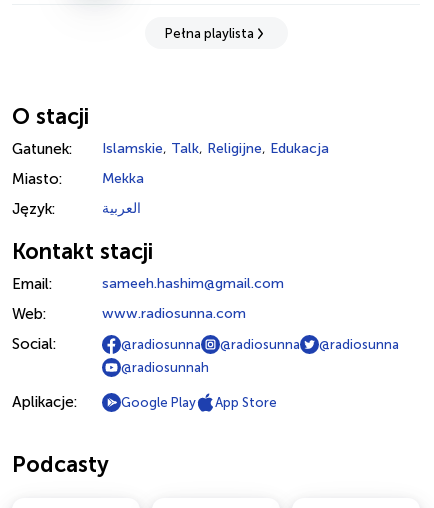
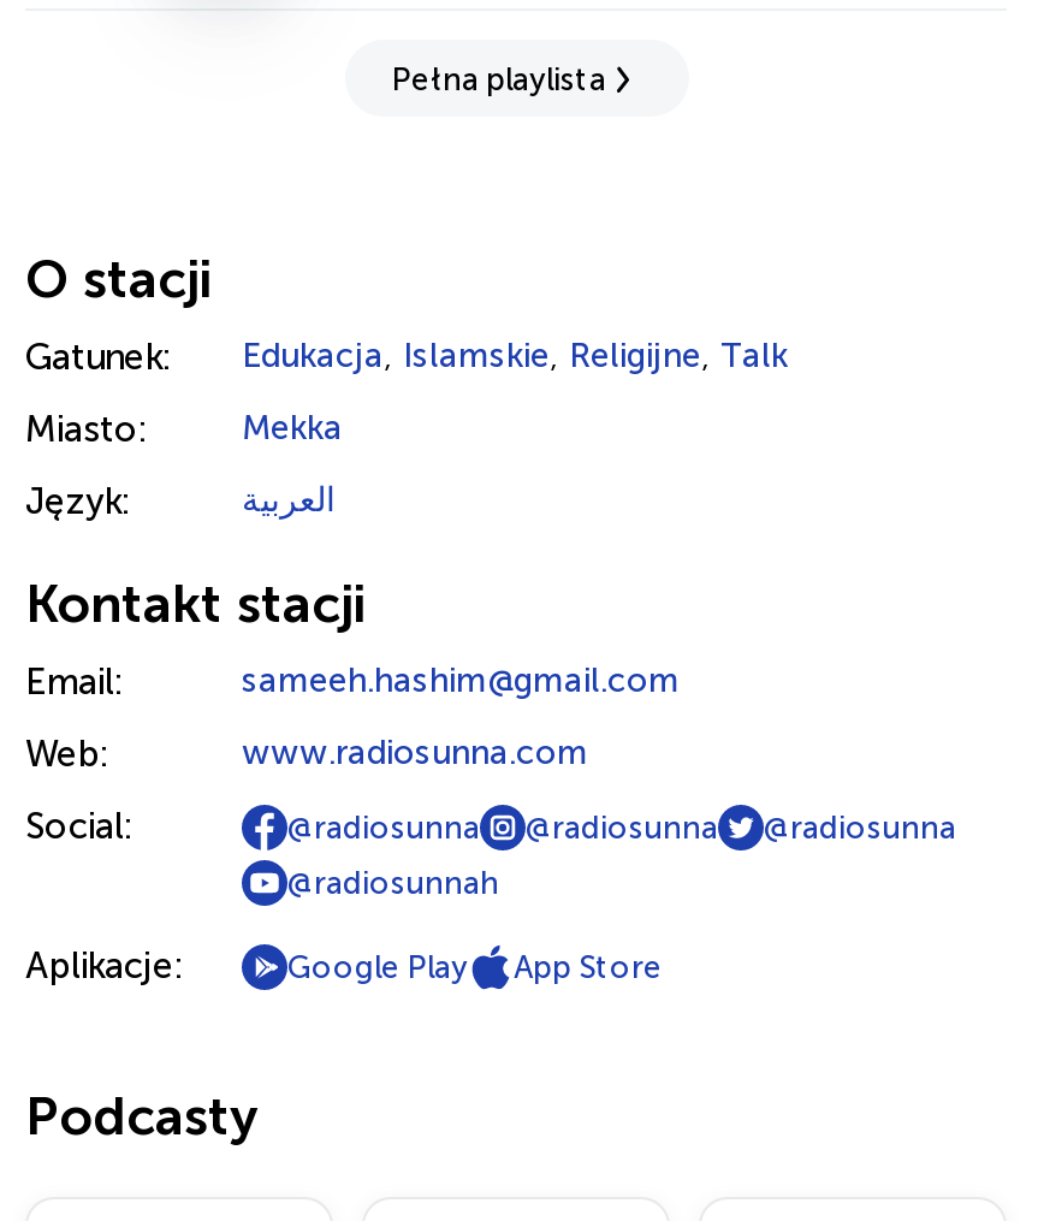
[102,140,329,157] Islamskie, Talk, Religijne, Edukacja -> [242,336,788,377] Edukacja, Islamskie, Religijne, Talk

